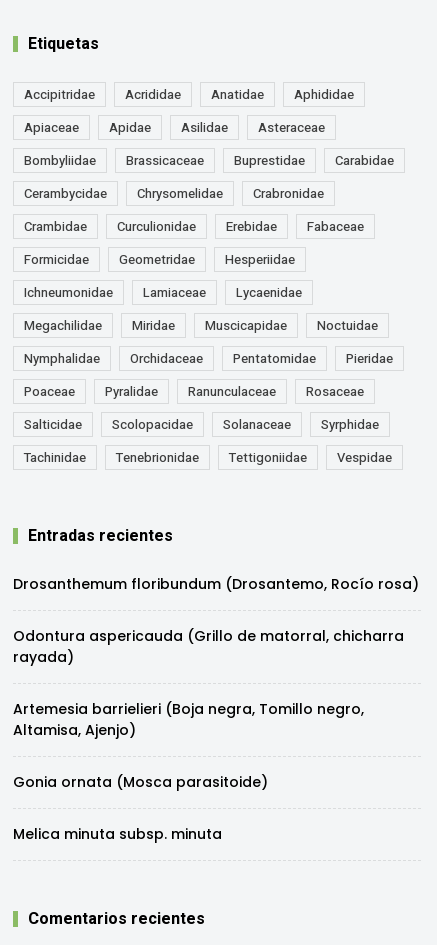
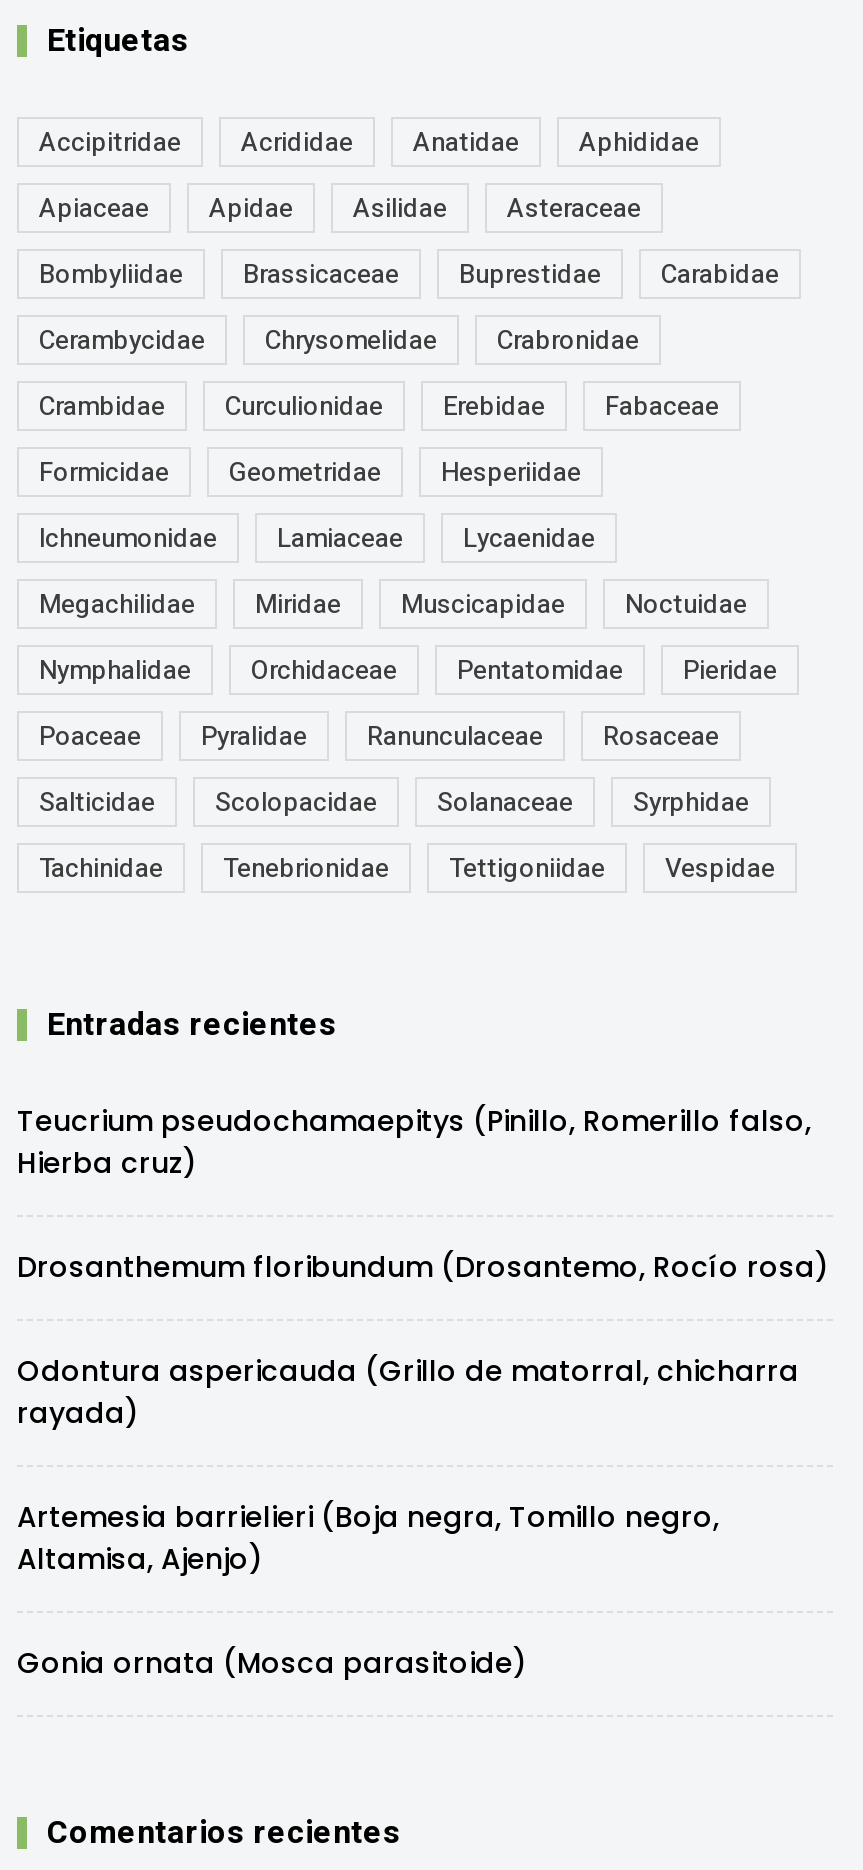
none -> [17,1101,811,1183] Teucrium pseudochamaepitys (Pinillo, Romerillo falso, | Hierba cruz)
moved [13,574,419,792] -> [17,1247,829,1683]: Drosanthemum floribundum (Drosantemo, Rocío rosa) | Odontura aspericauda (Grillo de matorral, chicharra | rayada) | Artemesia barrielieri (Boja negra, Tomillo negro, | Altamisa, Ajenjo) | Gonia ornata (Mosca parasitoide)
[13,824,222,844] Melica minuta subsp. minuta -> none

